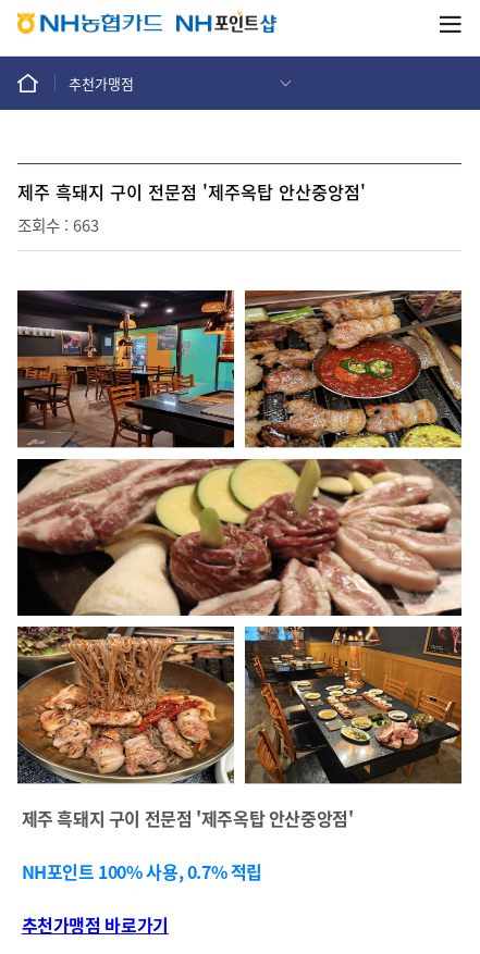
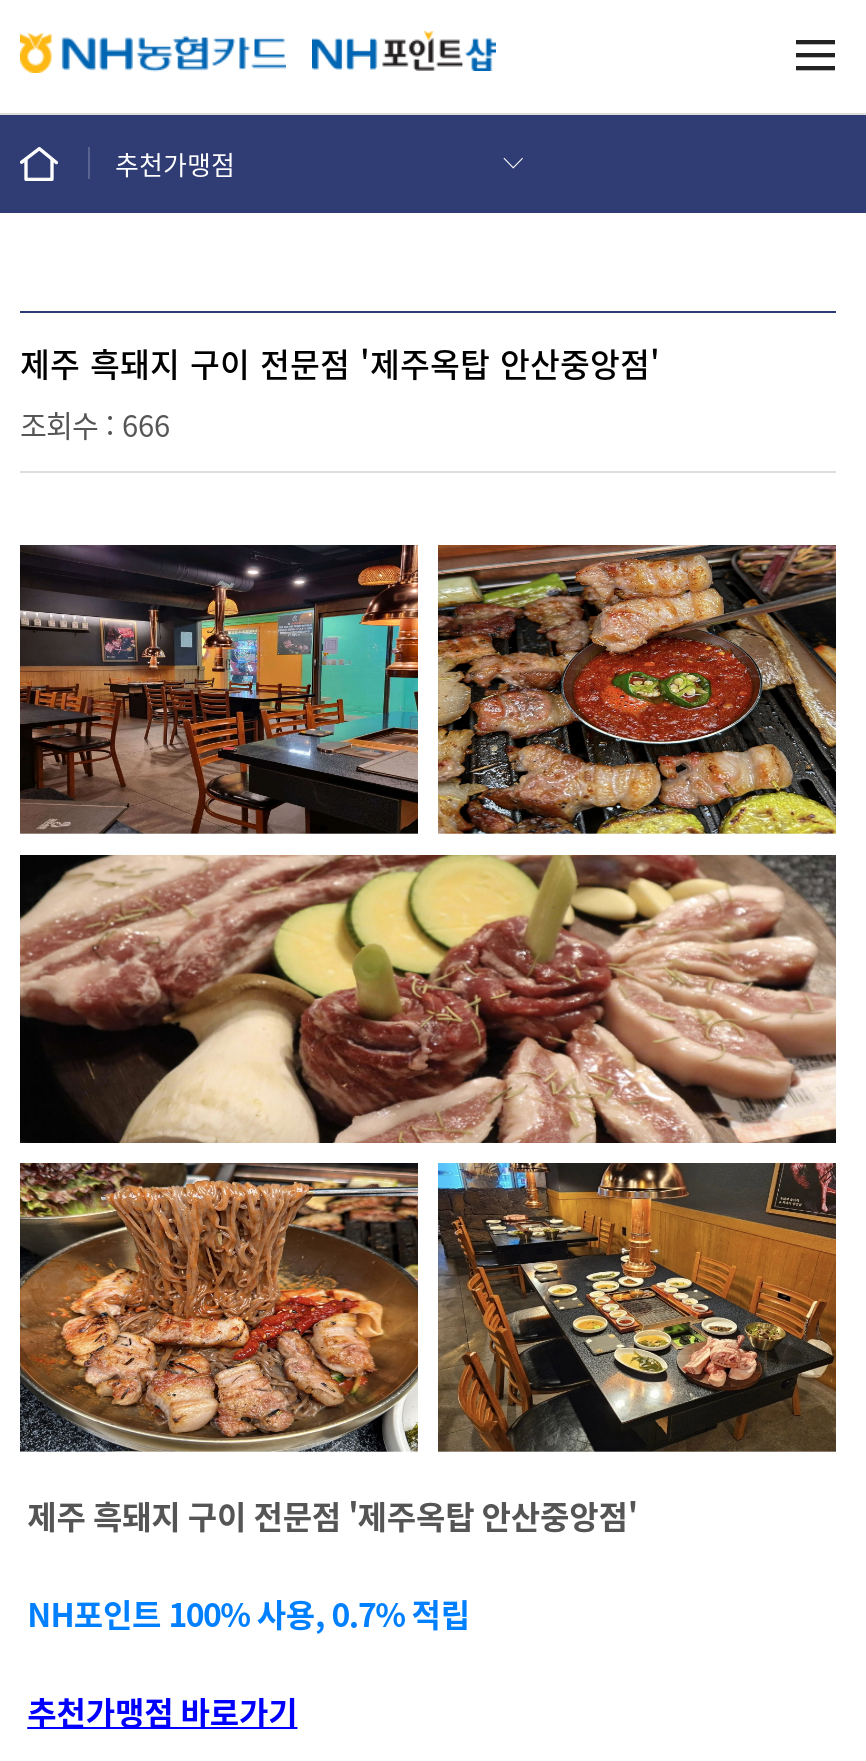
[17,213,99,236] 조회수 : 663 -> [20,403,170,445] 조회수 : 666

